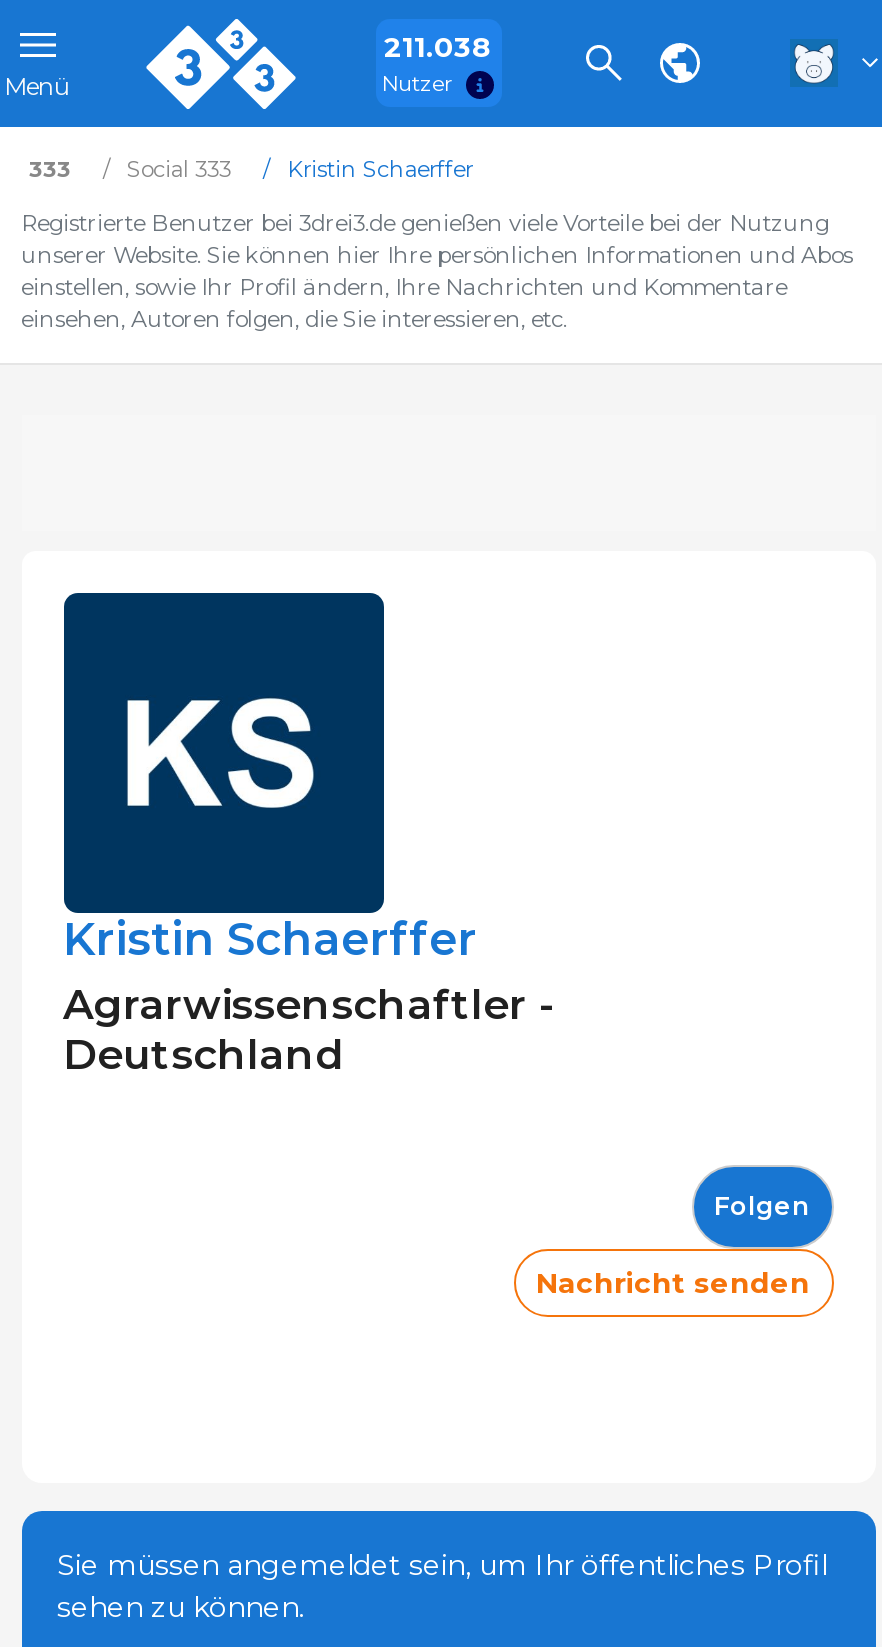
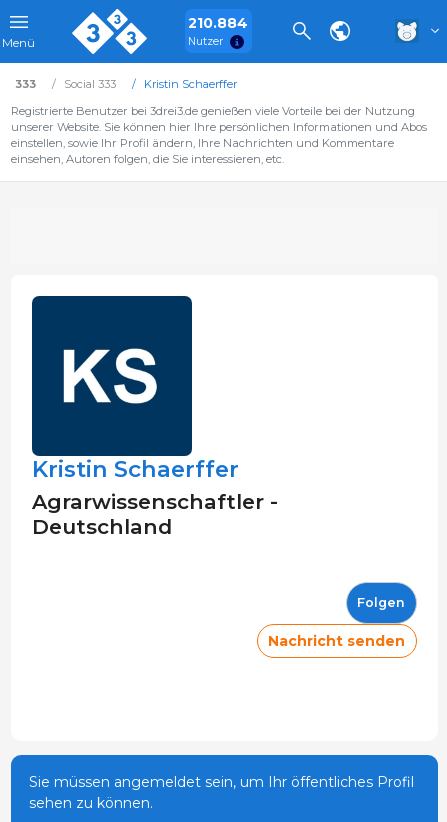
[384,28,492,64] 211.038 -> [188,13,248,31] 210.884

